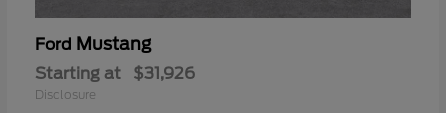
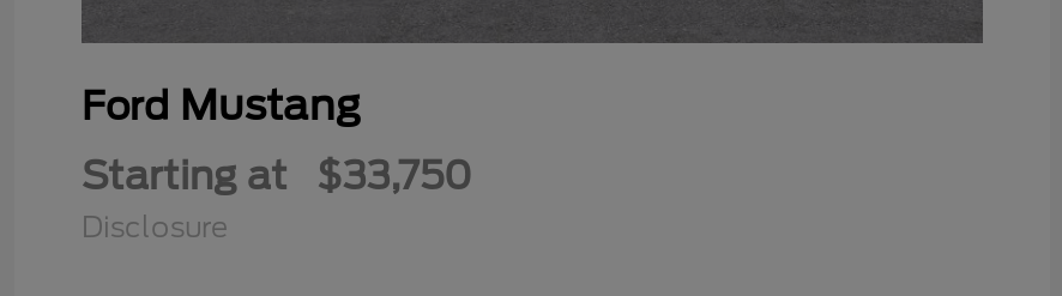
[35,64,195,83] Starting at $31,926 -> [82,153,472,198] Starting at $33,750

